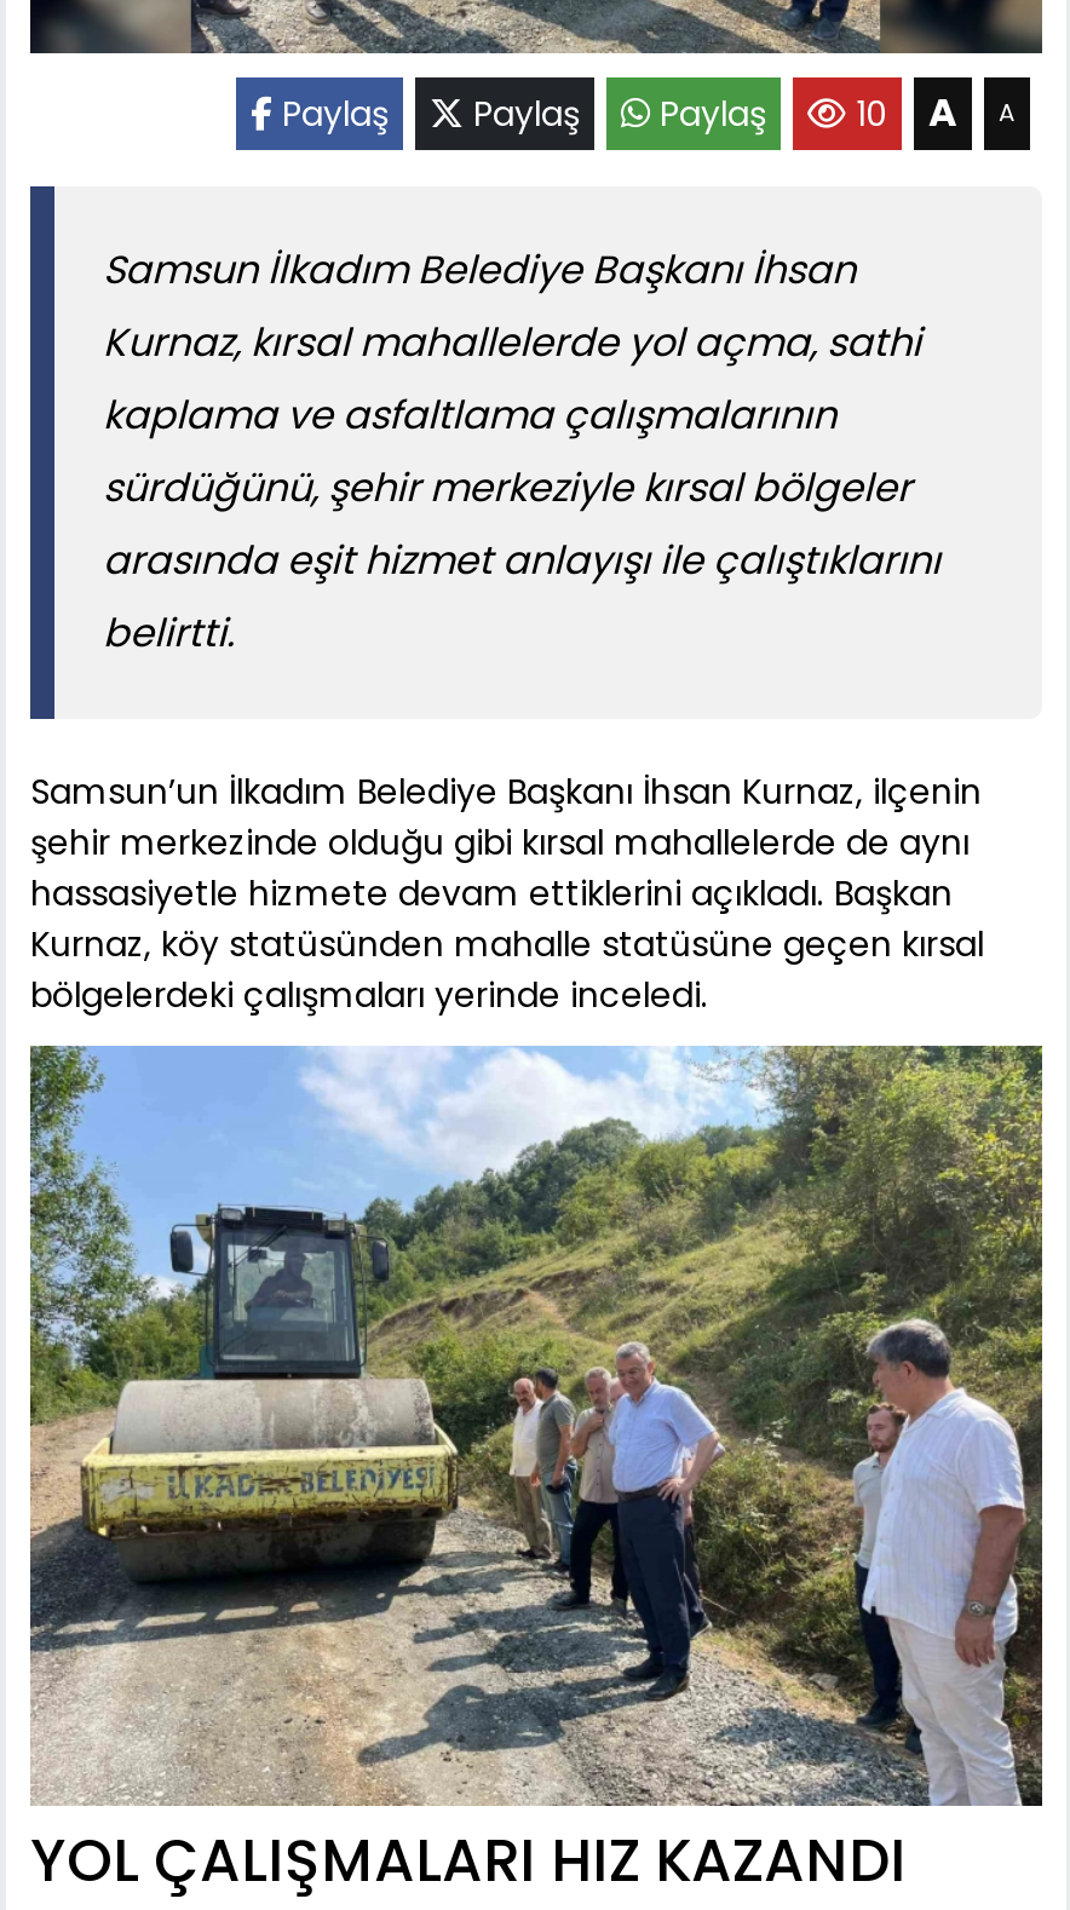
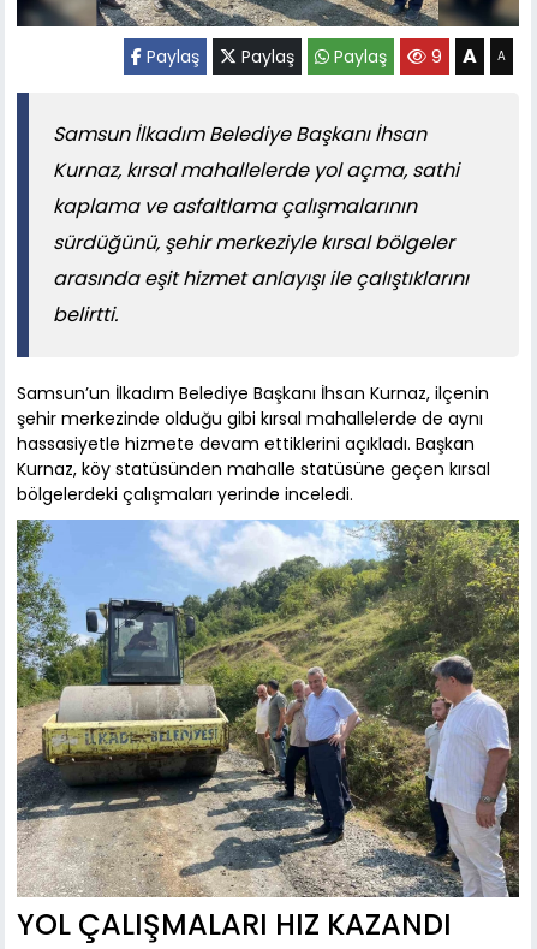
[272,86,1016,141] Paylaş Paylaş Paylaş 10 A A -> [142,43,506,70] Paylaş Paylaş Paylaş 9 A A

